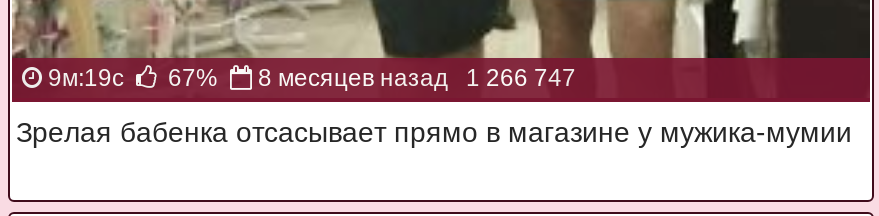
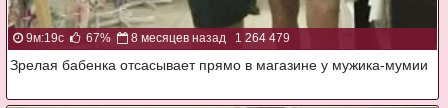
[258,63,576,91] 8 месяцев назад 1 266 747 -> [131,31,290,45] 8 месяцев назад 1 264 479

